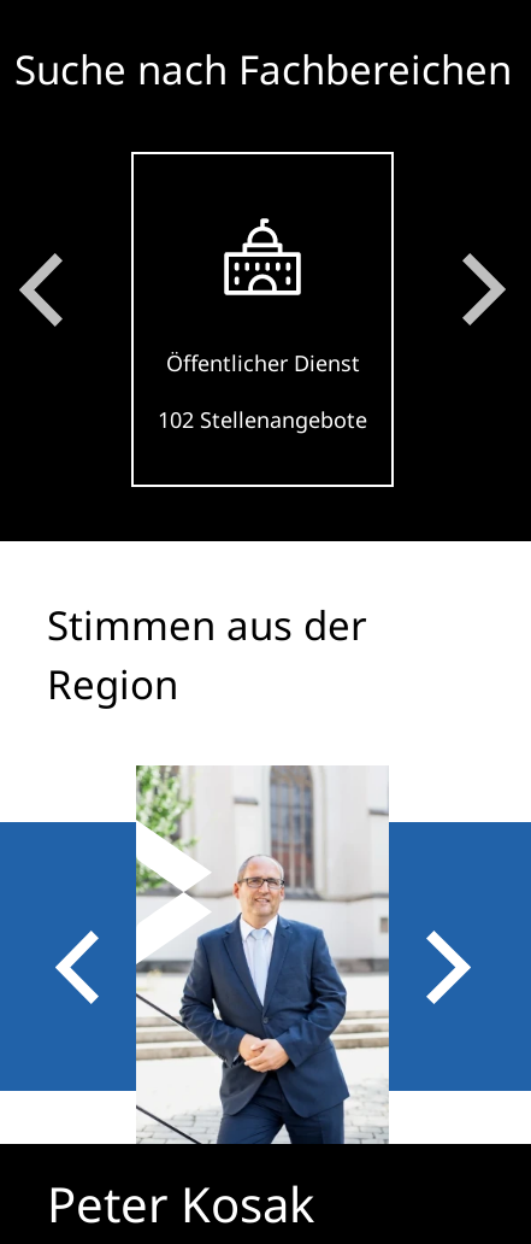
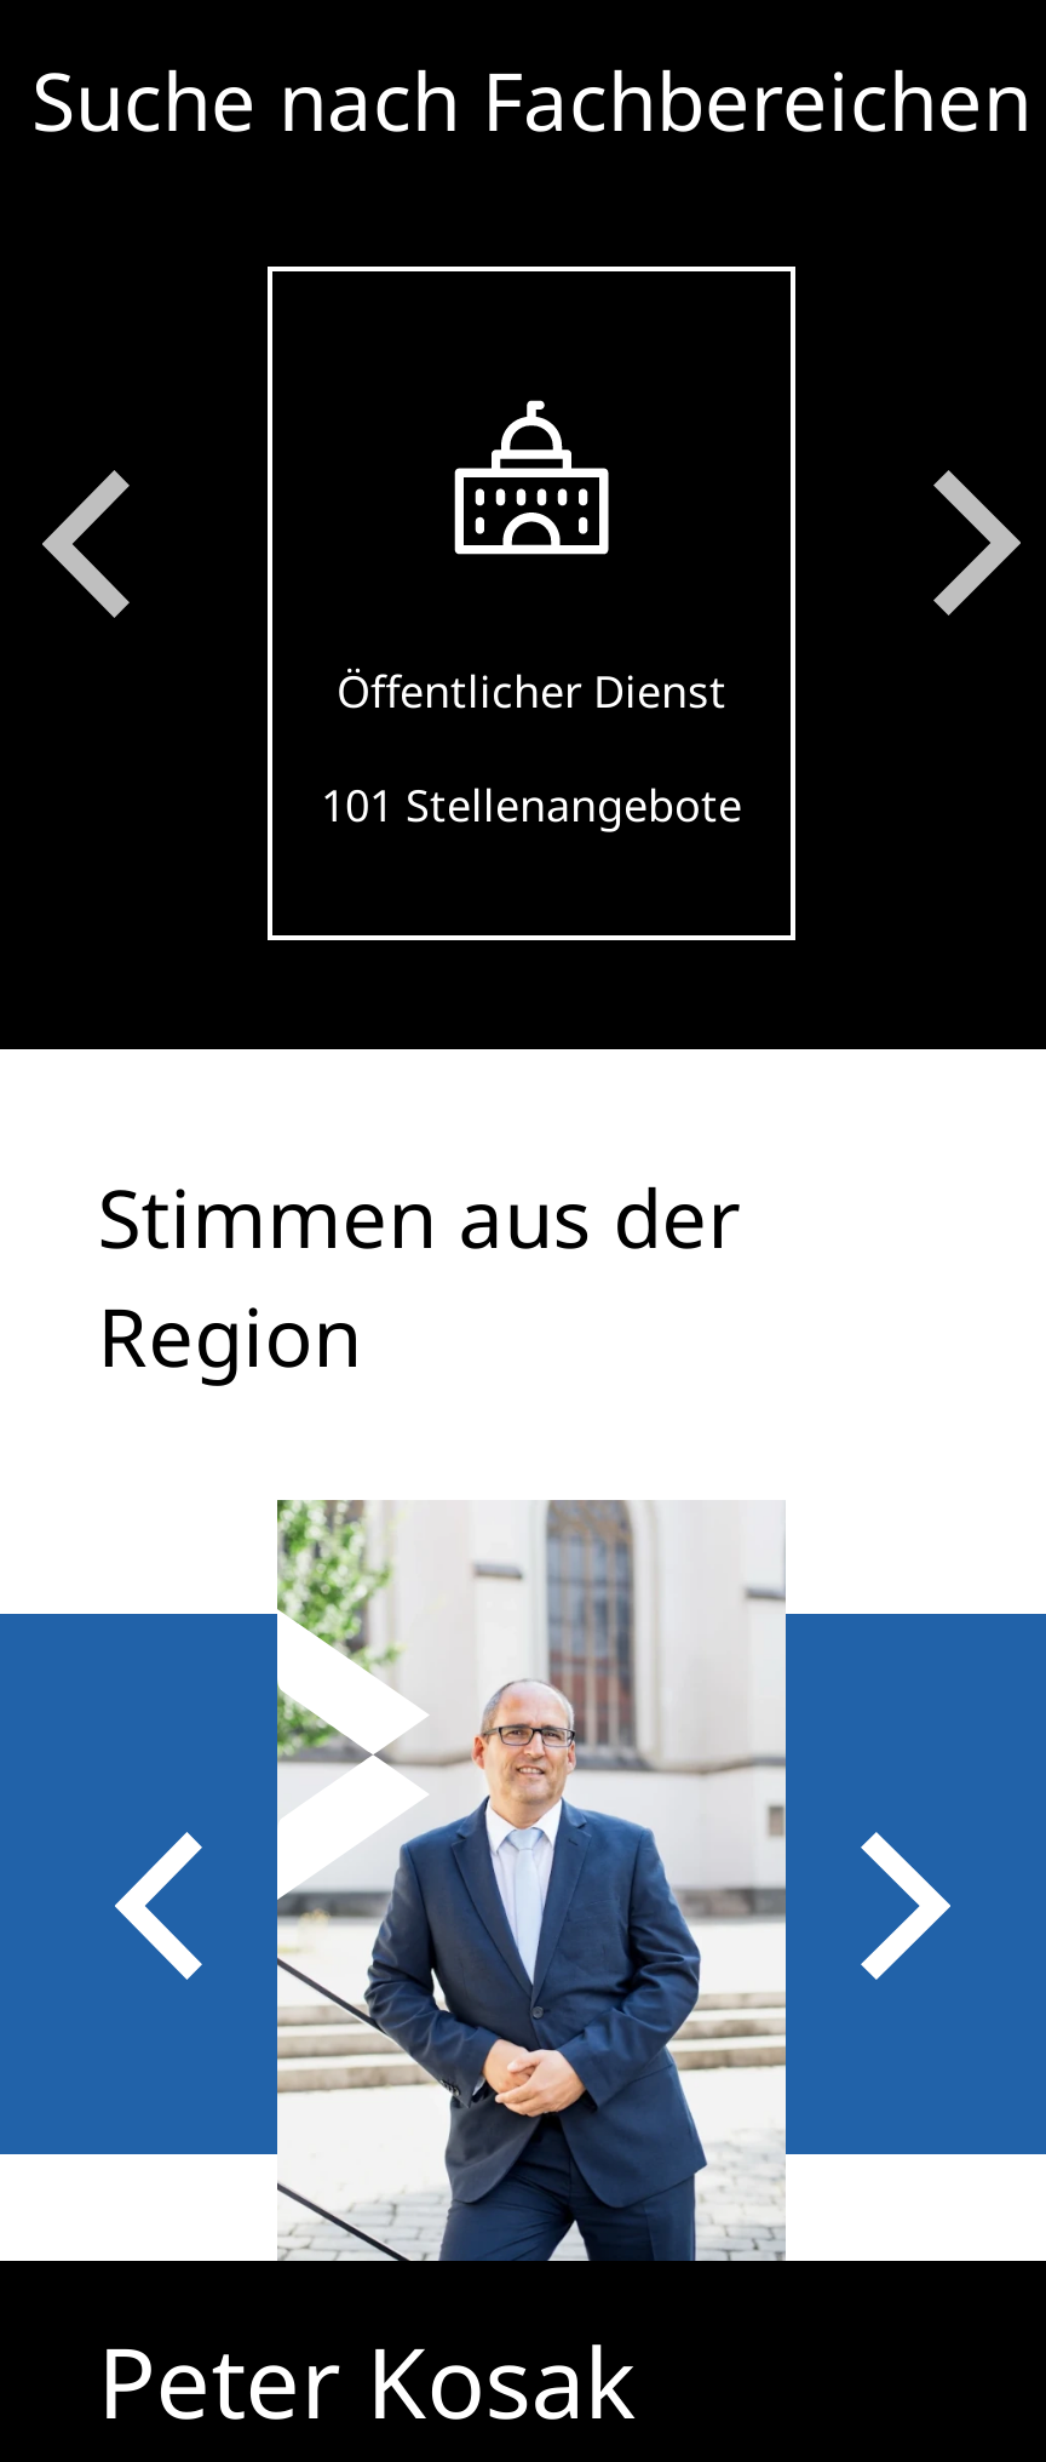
[158,405,367,434] 102 Stellenangebote -> [321,776,742,834] 101 Stellenangebote

